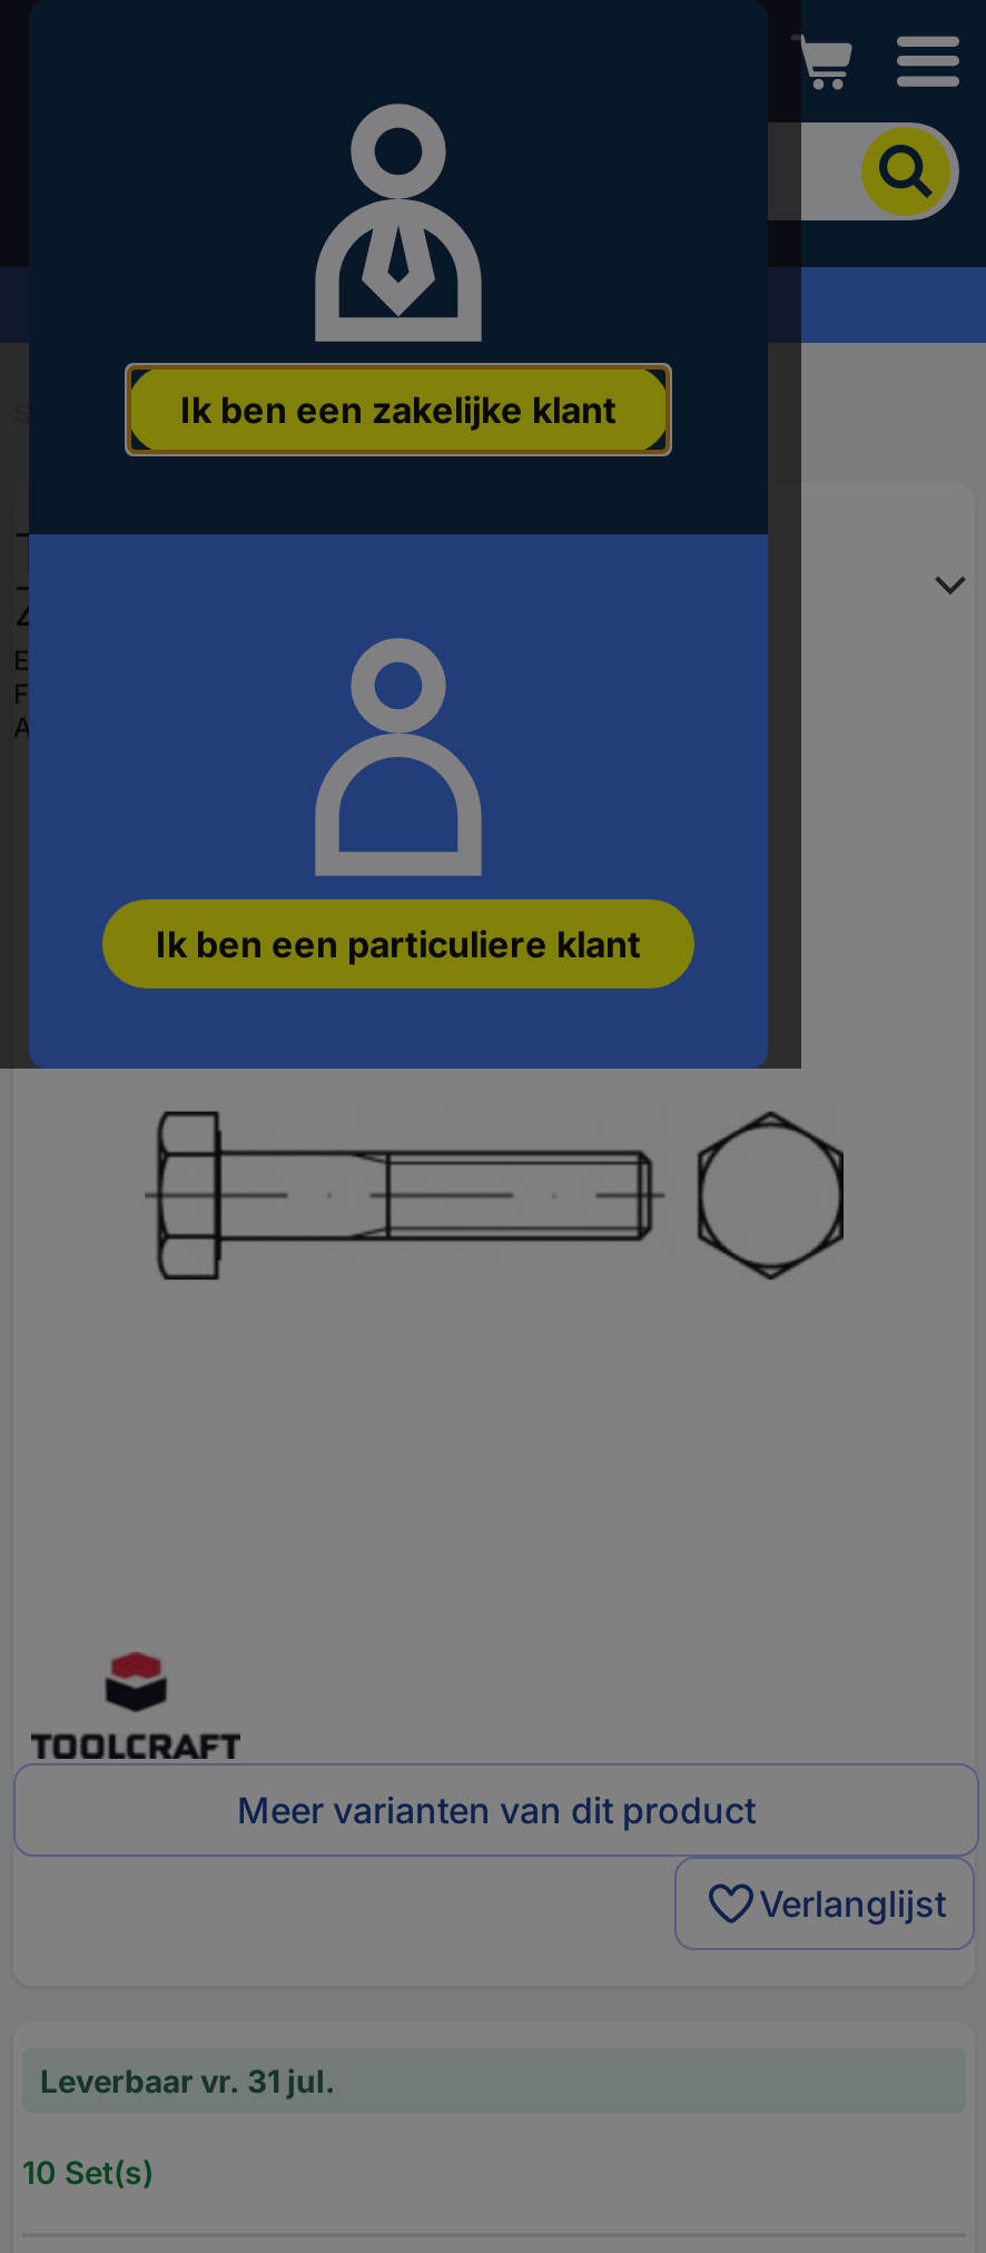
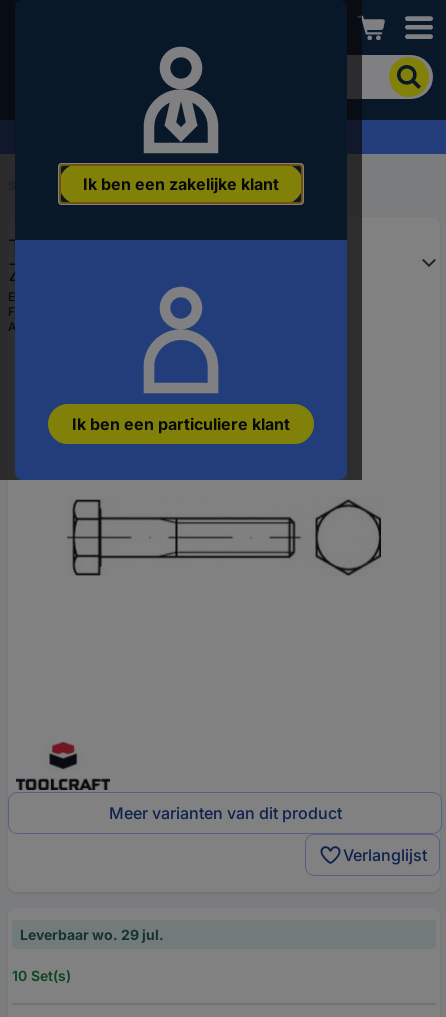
[40,2062,336,2100] Leverbaar vr. 31 jul. -> [20,926,164,943] Leverbaar wo. 29 jul.

